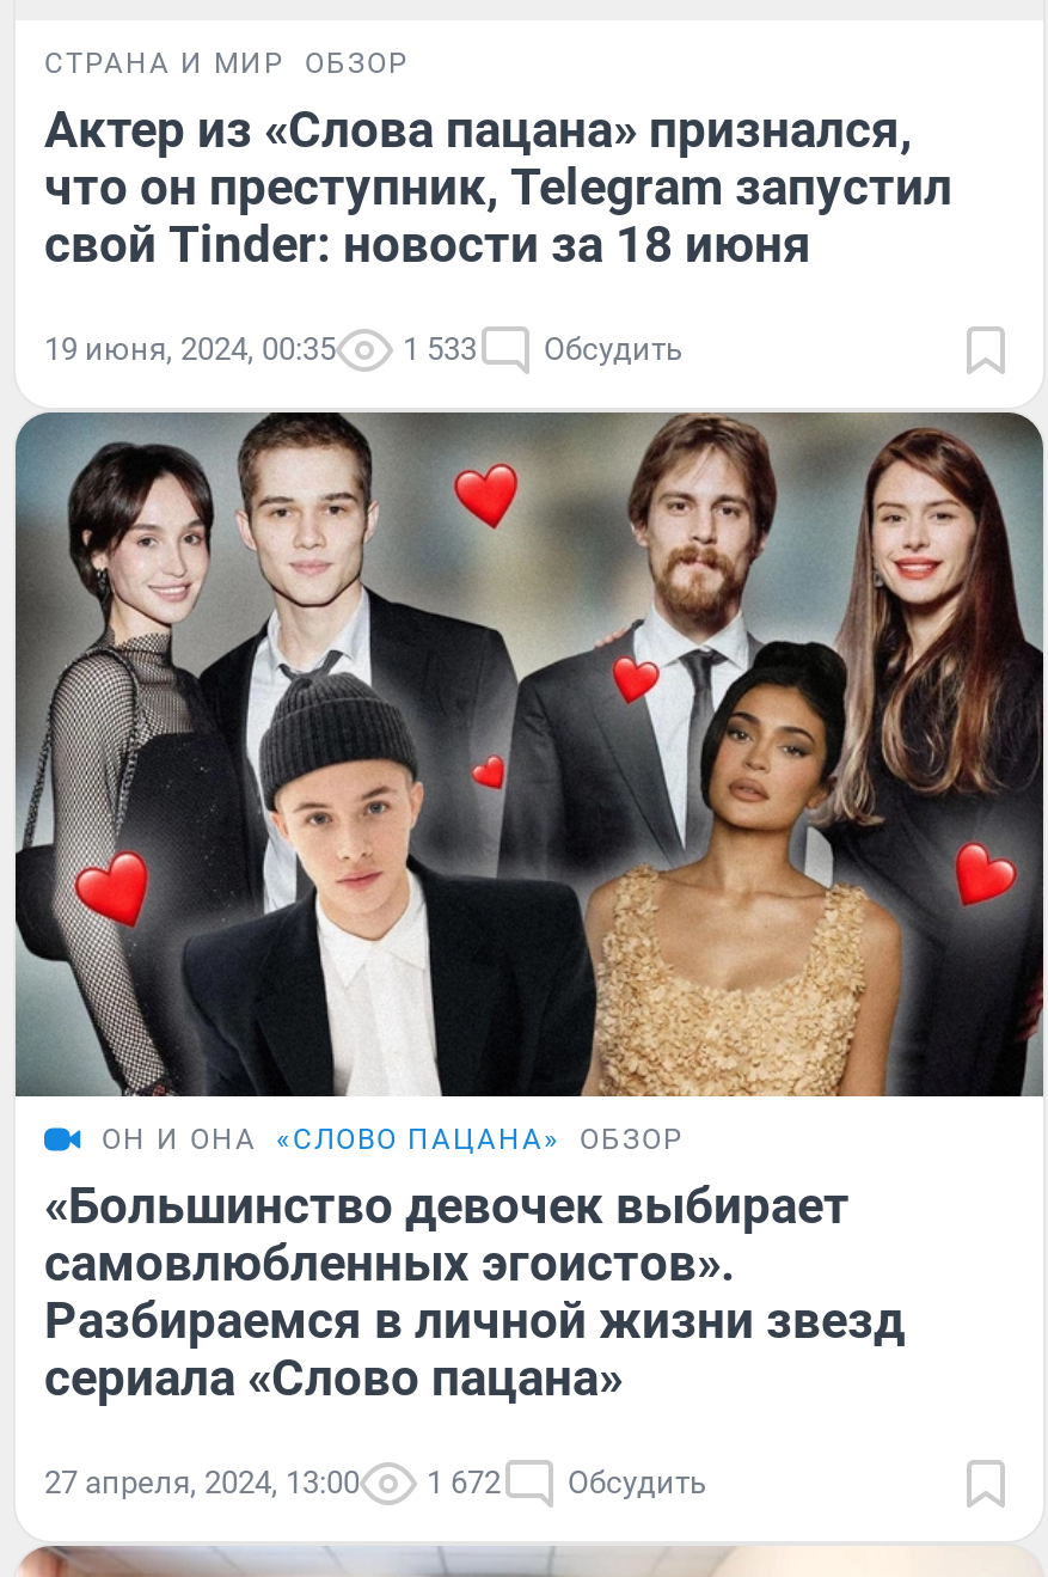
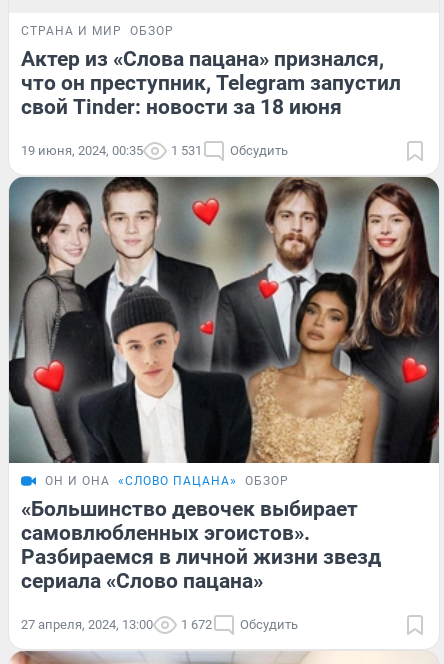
[44,330,682,366] 19 июня, 2024, 00:35 1 533 Обсудить -> [21,143,288,158] 19 июня, 2024, 00:35 1 531 Обсудить

